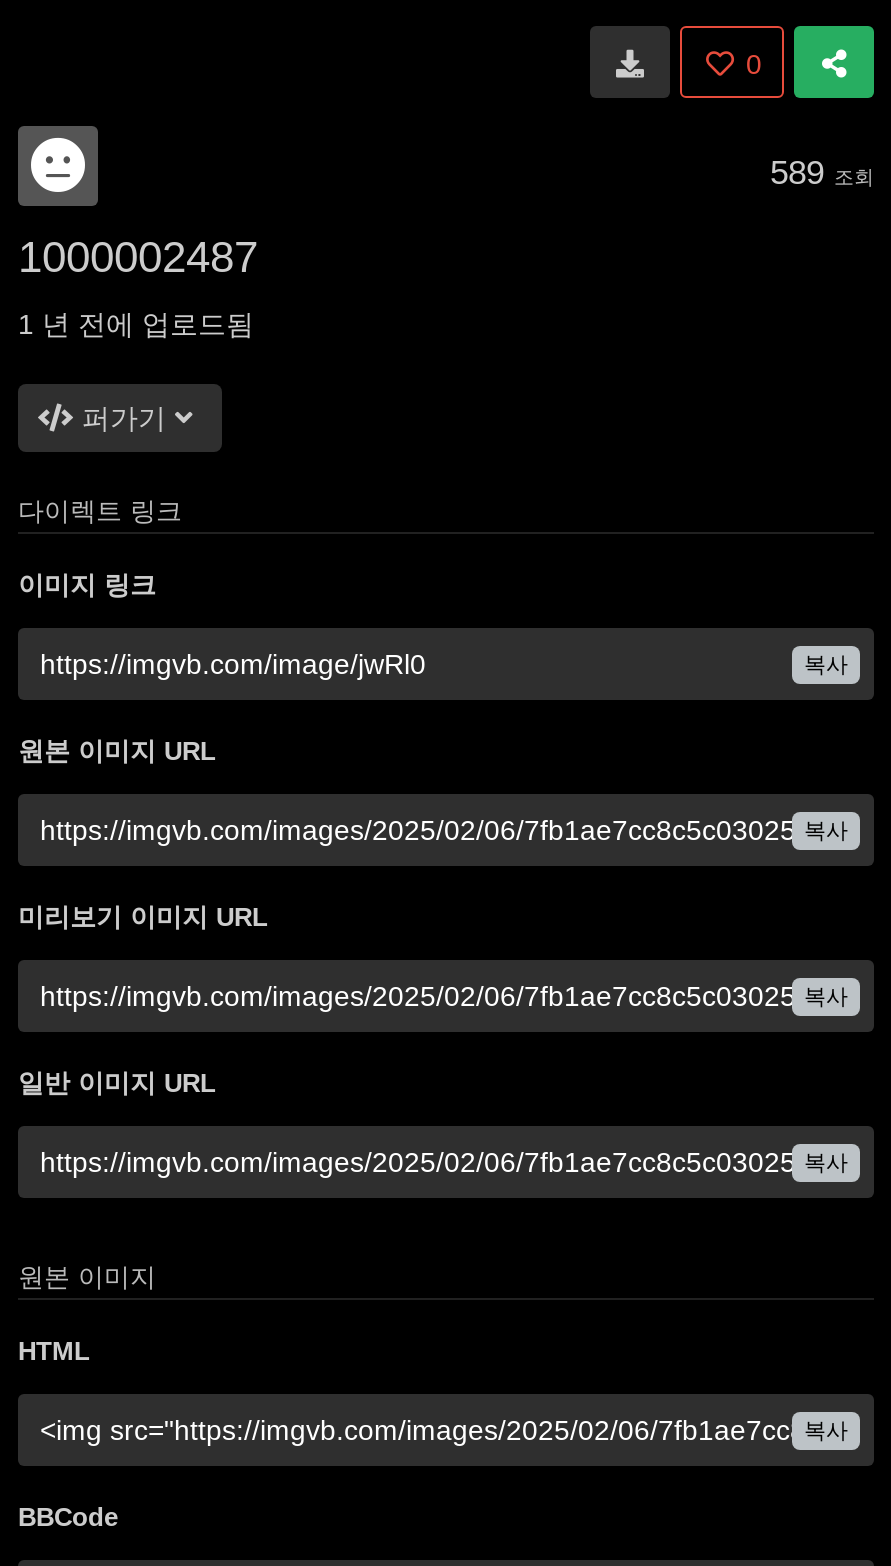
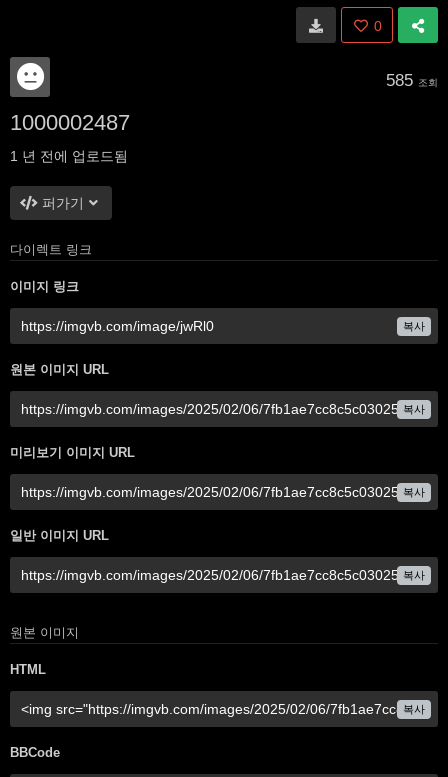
[770,154,874,192] 589 조회 -> [386,71,438,90] 585 조회

